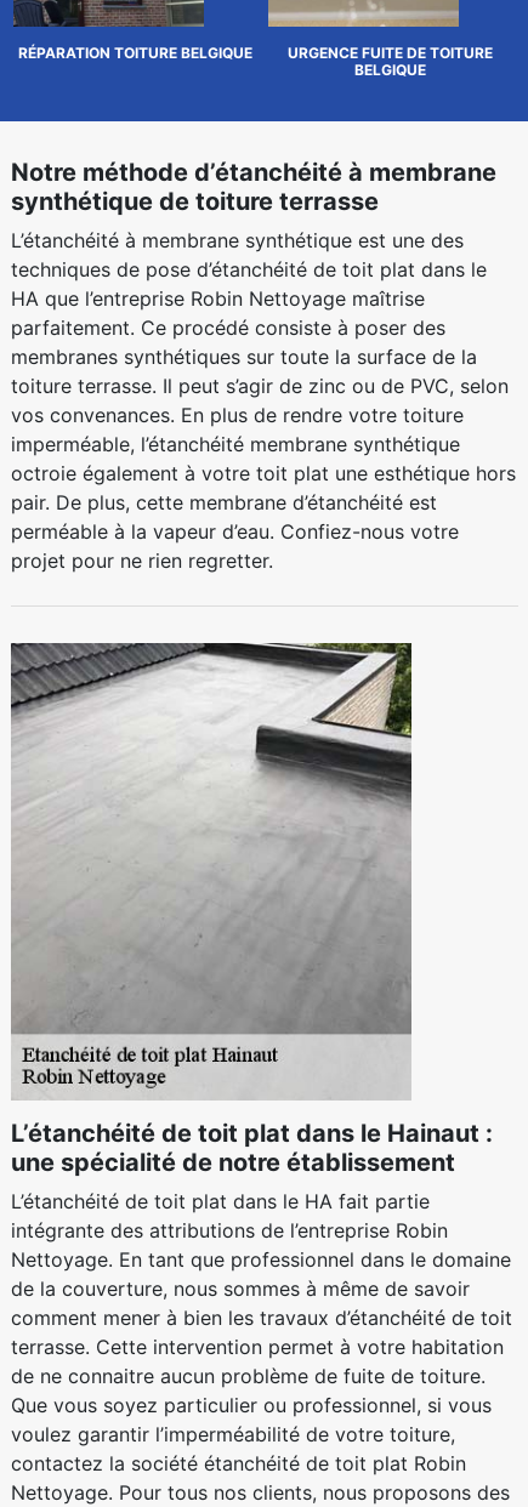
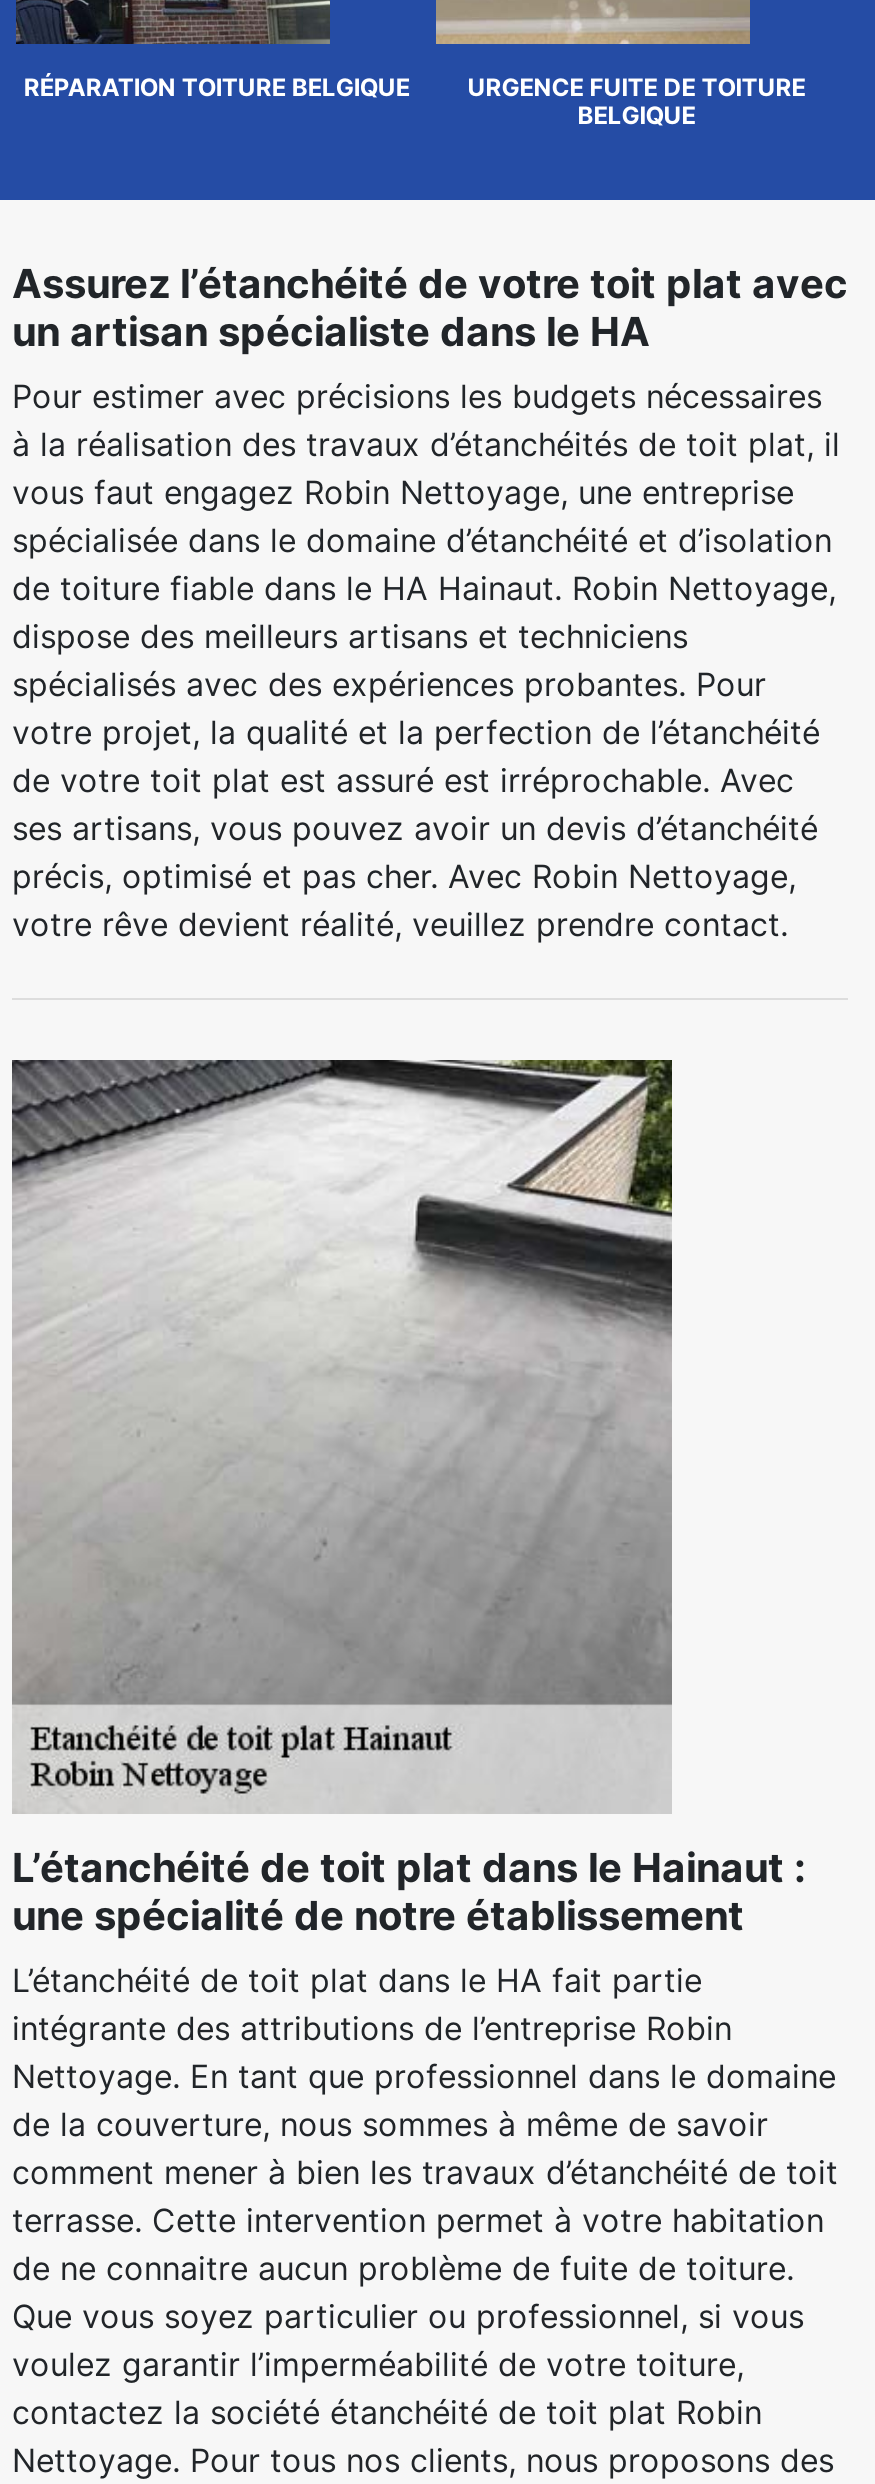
[11,158,516,573] Notre méthode d’étanchéité à membrane | synthétique de toiture terrasse | L’étanchéité à membrane synthétique est une des | techniques de pose d’étanchéité de toit plat dans le | HA que l’entreprise Robin Nettoyage maîtrise | parfaitement. Ce procédé consiste à poser des | membranes synthétiques sur toute la surface de la | toiture terrasse. Il peut s’agir de zinc ou de PVC, selon | vos convenances. En plus de rendre votre toiture | imperméable, l’étanchéité membrane synthétique | octroie également à votre toit plat une esthétique hors | pair. De plus, cette membrane d’étanchéité est | perméable à la vapeur d’eau. Confiez-nous votre | projet pour ne rien regretter. -> [12,260,848,944] Assurez l’étanchéité de votre toit plat avec | un artisan spécialiste dans le HA | Pour estimer avec précisions les budgets nécessaires | à la réalisation des travaux d’étanchéités de toit plat, il | vous faut engagez Robin Nettoyage, une entreprise | spécialisée dans le domaine d’étanchéité et d’isolation | de toiture fiable dans le HA Hainaut. Robin Nettoyage, | dispose des meilleurs artisans et techniciens | spécialisés avec des expériences probantes. Pour | votre projet, la qualité et la perfection de l’étanchéité | de votre toit plat est assuré est irréprochable. Avec | ses artisans, vous pouvez avoir un devis d’étanchéité | précis, optimisé et pas cher. Avec Robin Nettoyage, | votre rêve devient réalité, veuillez prendre contact.

